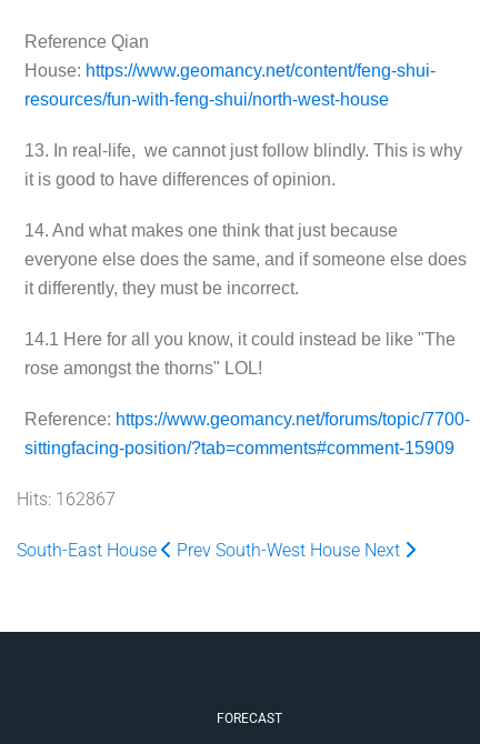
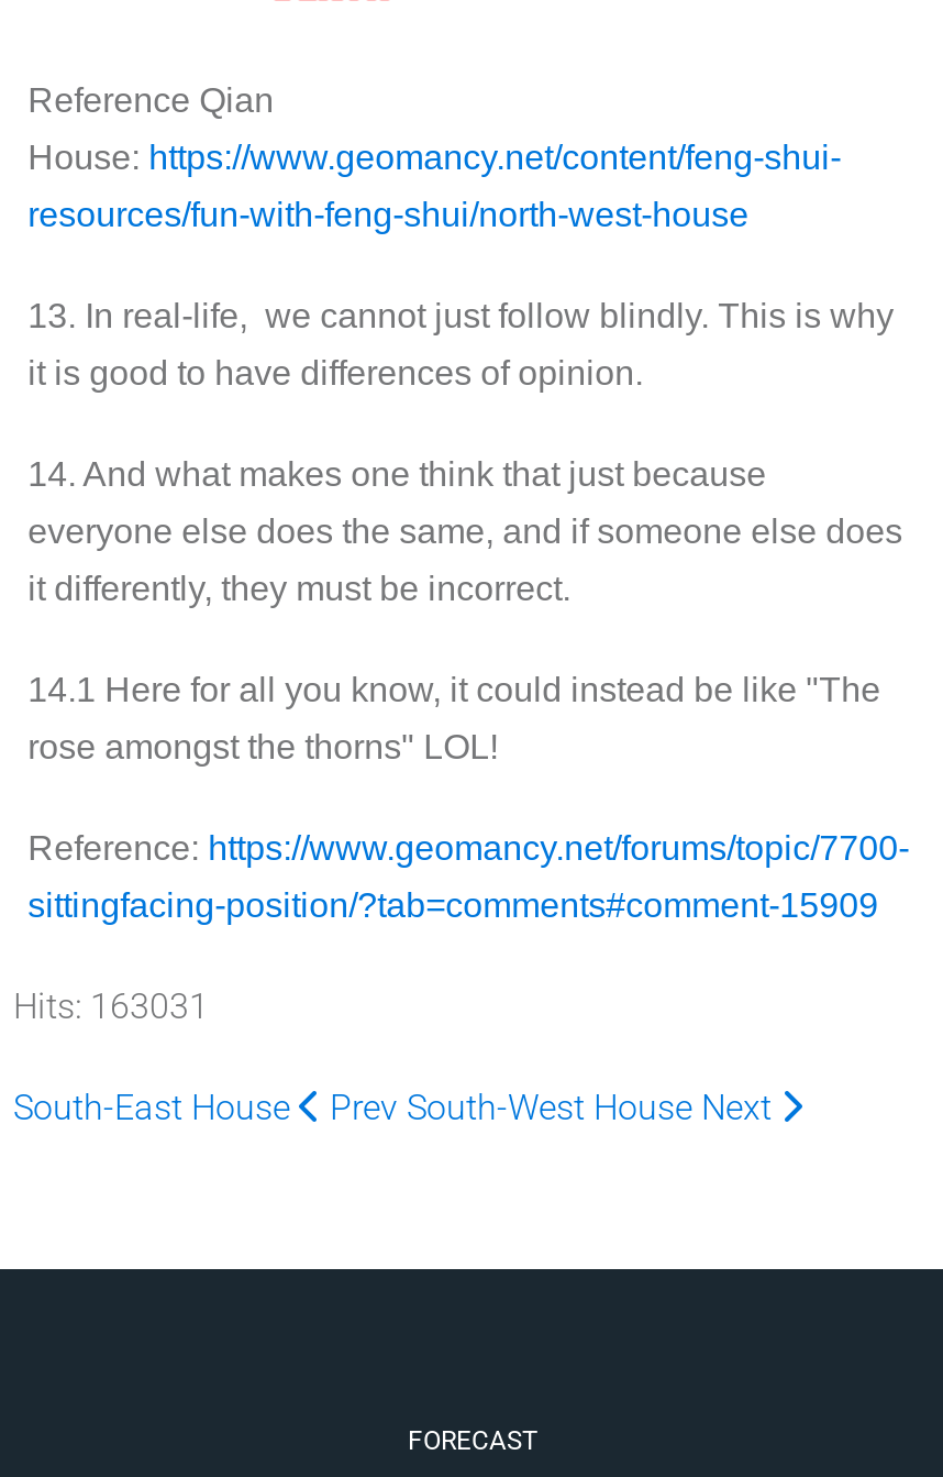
[17,488,116,510] Hits: 162867 -> [13,985,209,1027] Hits: 163031

